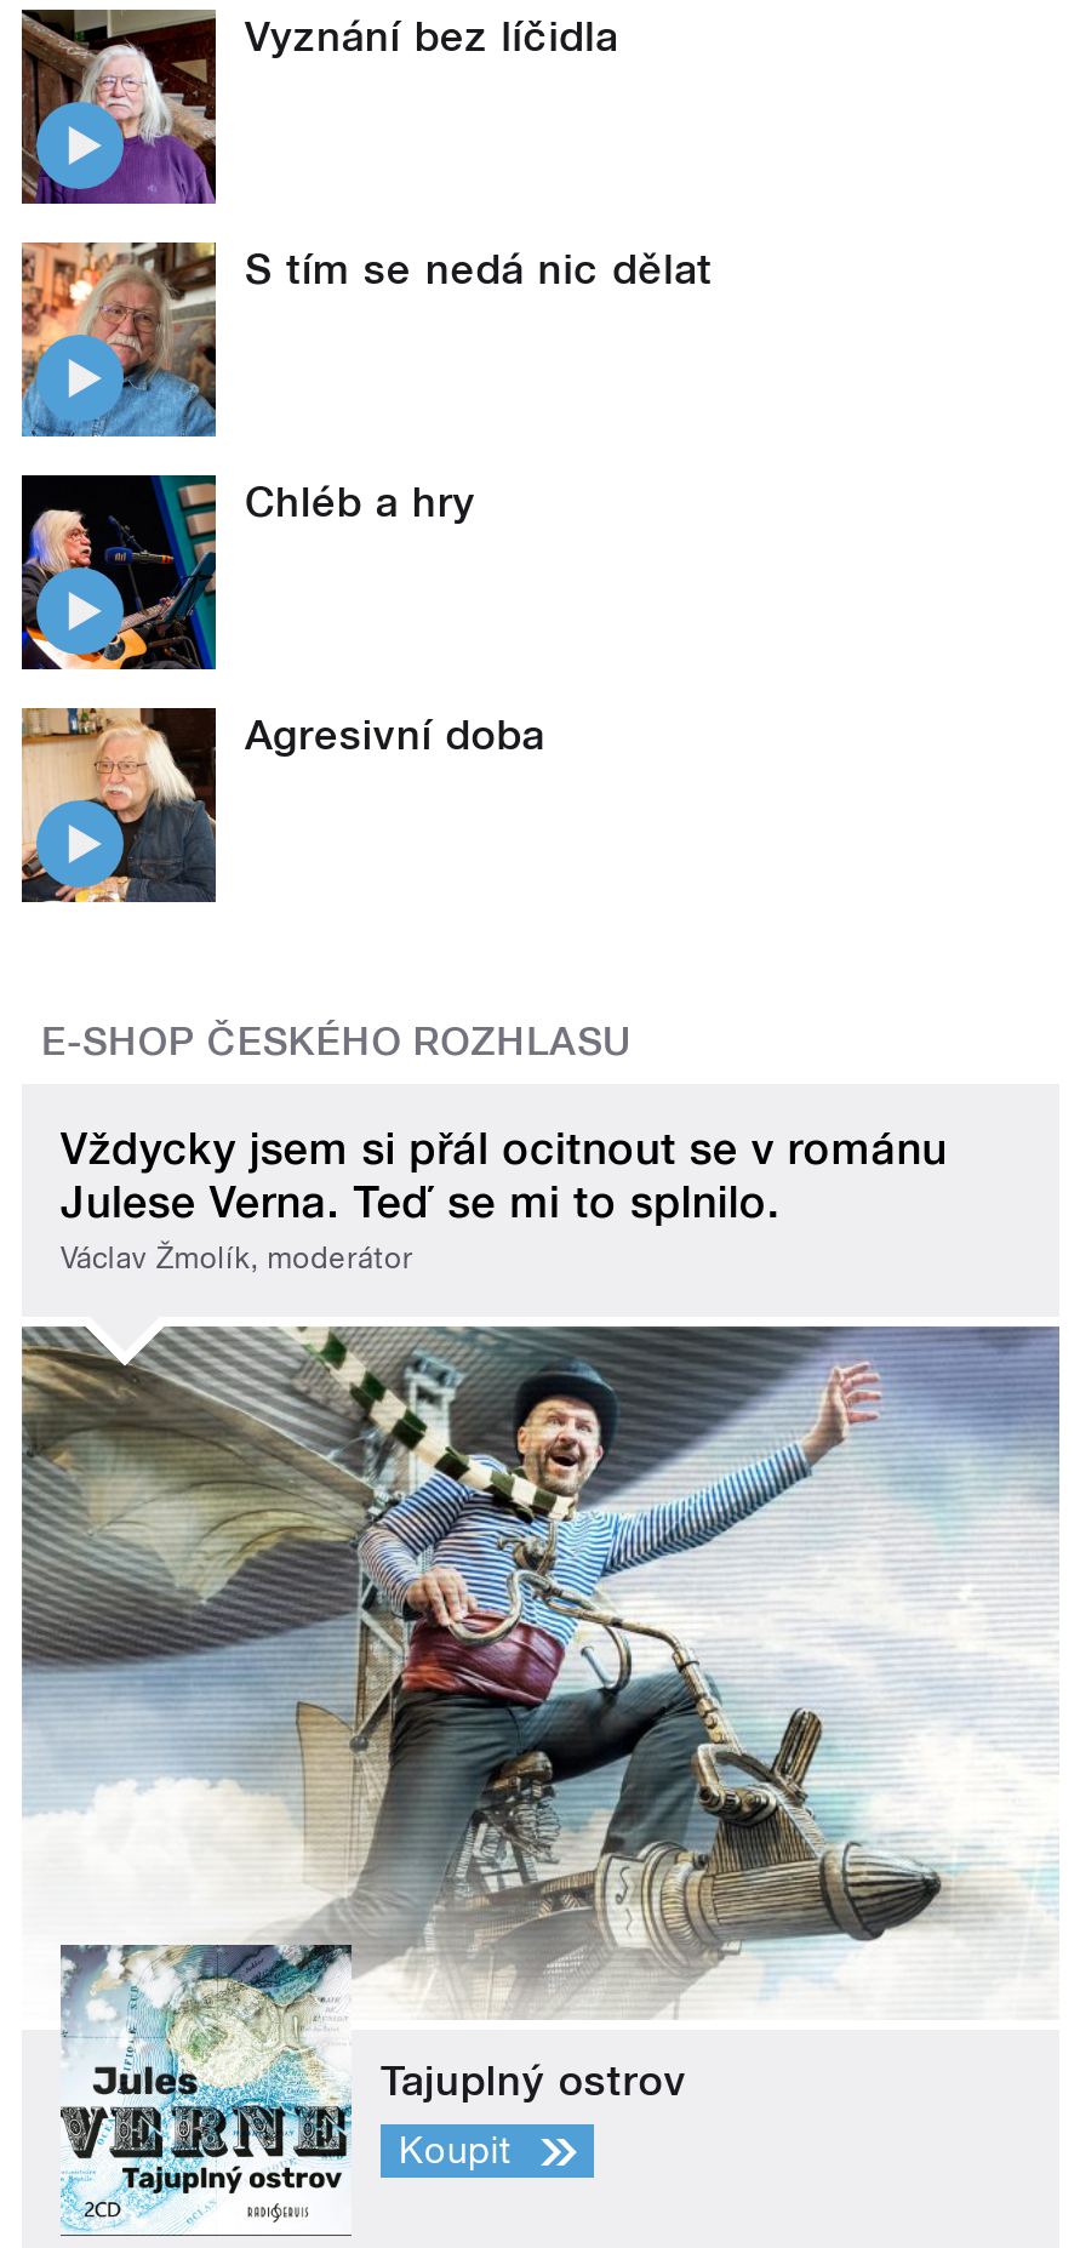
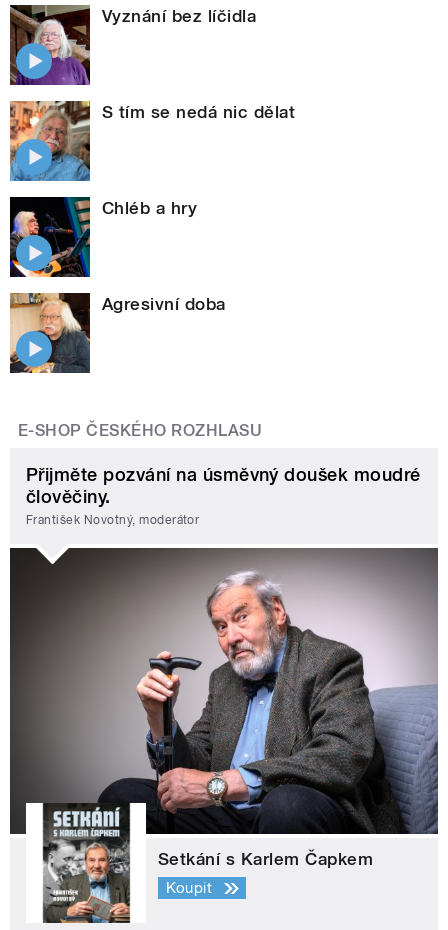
[61,1122,947,1276] Vždycky jsem si přál ocitnout se v románu | Julese Verna. Teď se mi to splnilo. | Václav Žmolík, moderátor -> [26,464,421,527] Přijměte pozvání na úsměvný doušek moudré | člověčiny. | František Novotný, moderátor
[19,1326,1059,2236] [image] | Tajuplný ostrov -> [9,547,439,924] [image] | Setkání s Karlem Čapkem

